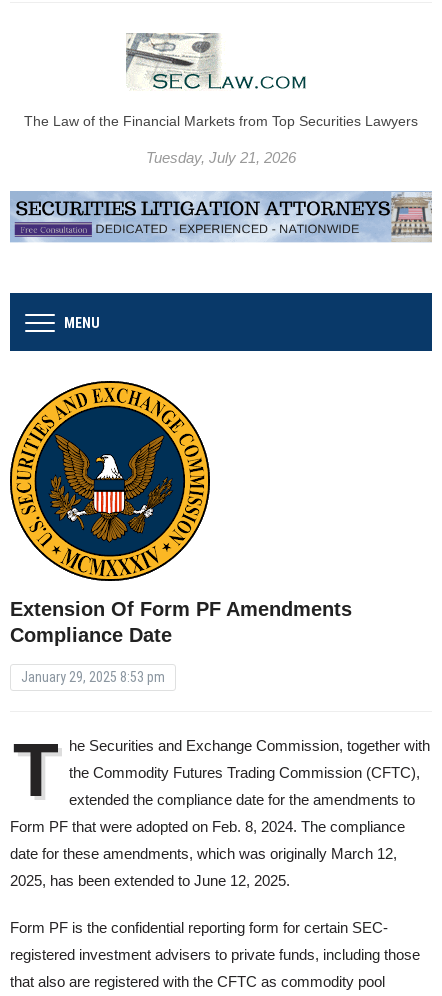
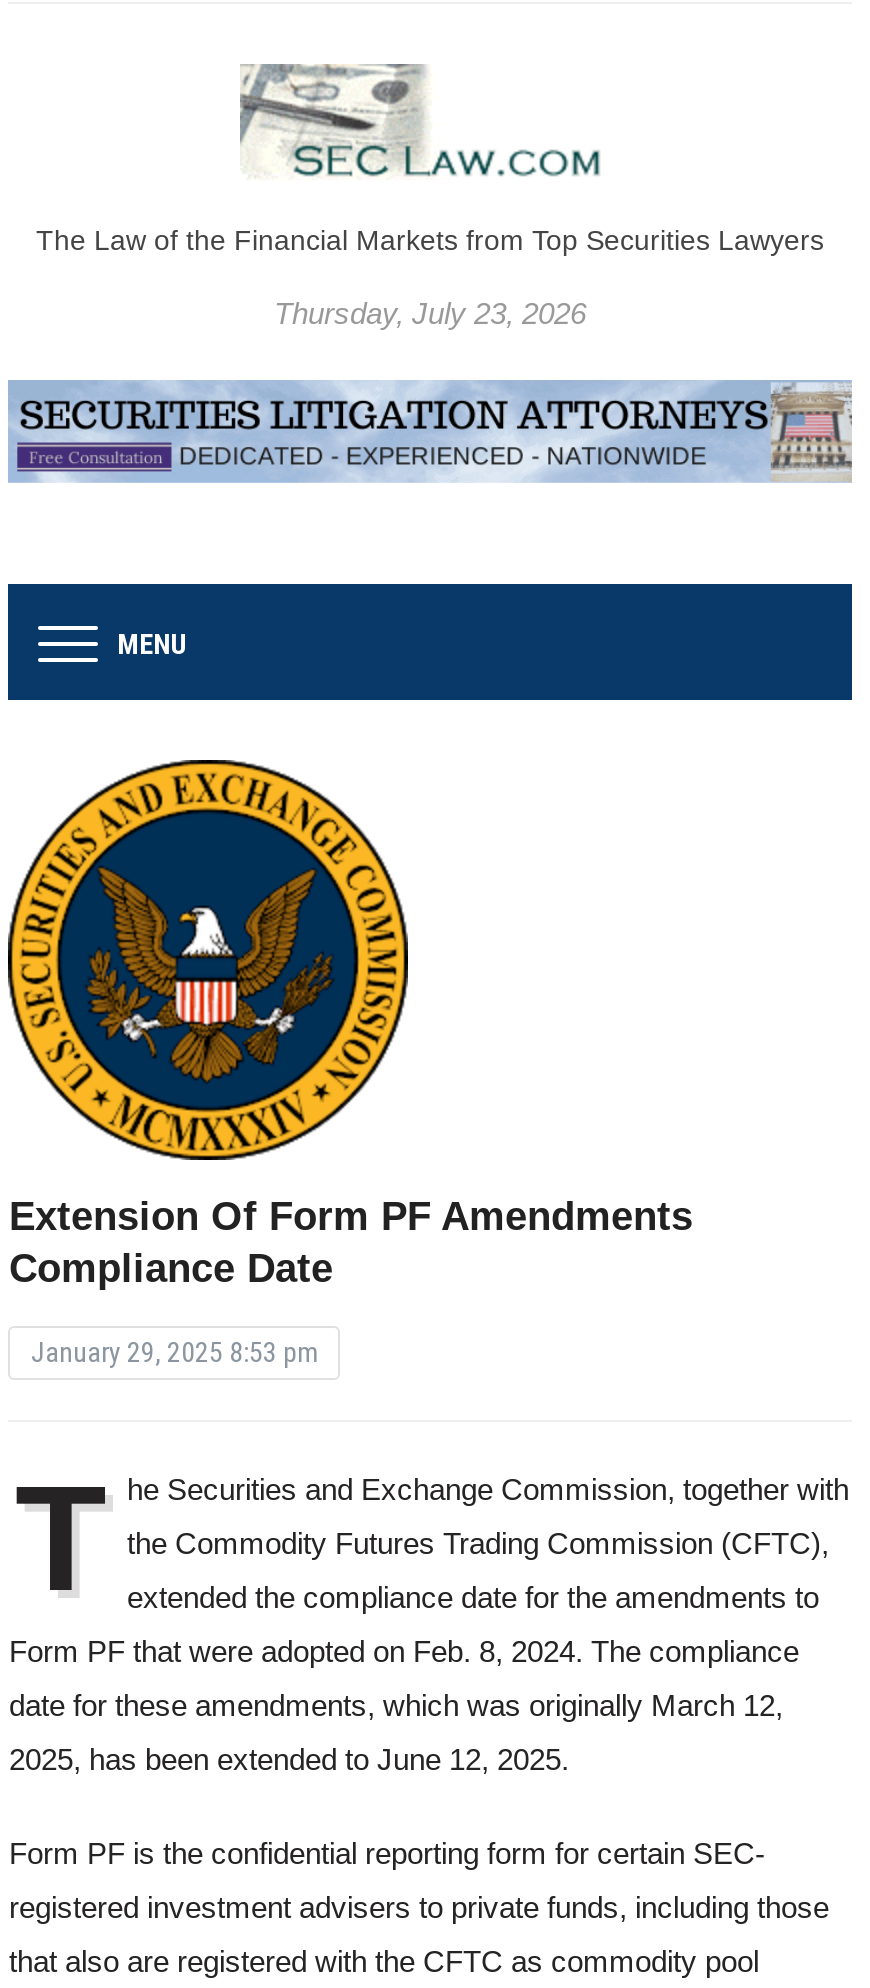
[146,149,296,166] Tuesday, July 21, 2026 -> [274,296,586,330] Thursday, July 23, 2026

